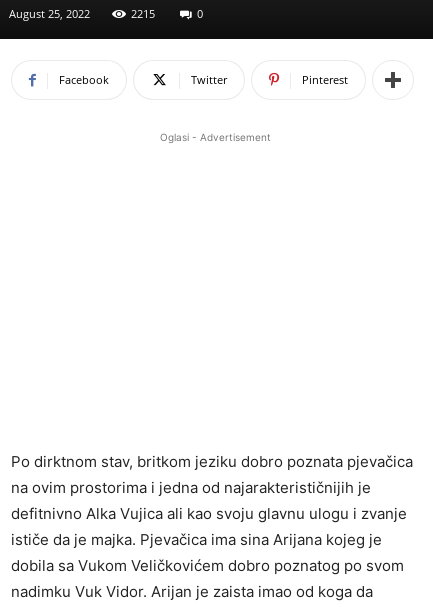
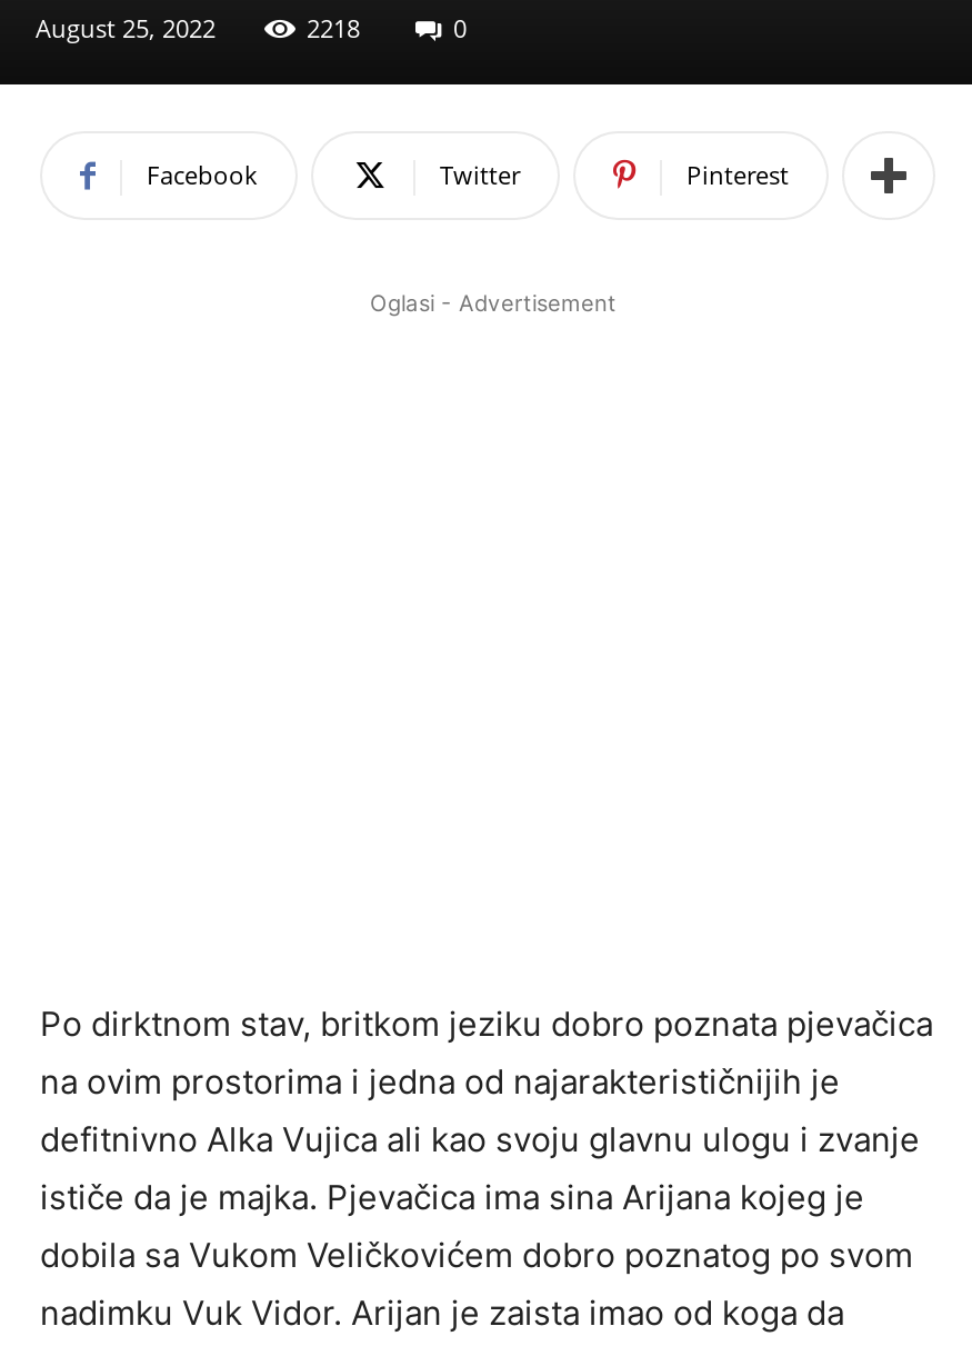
[131,6,155,21] 2215 -> [307,11,360,44] 2218

